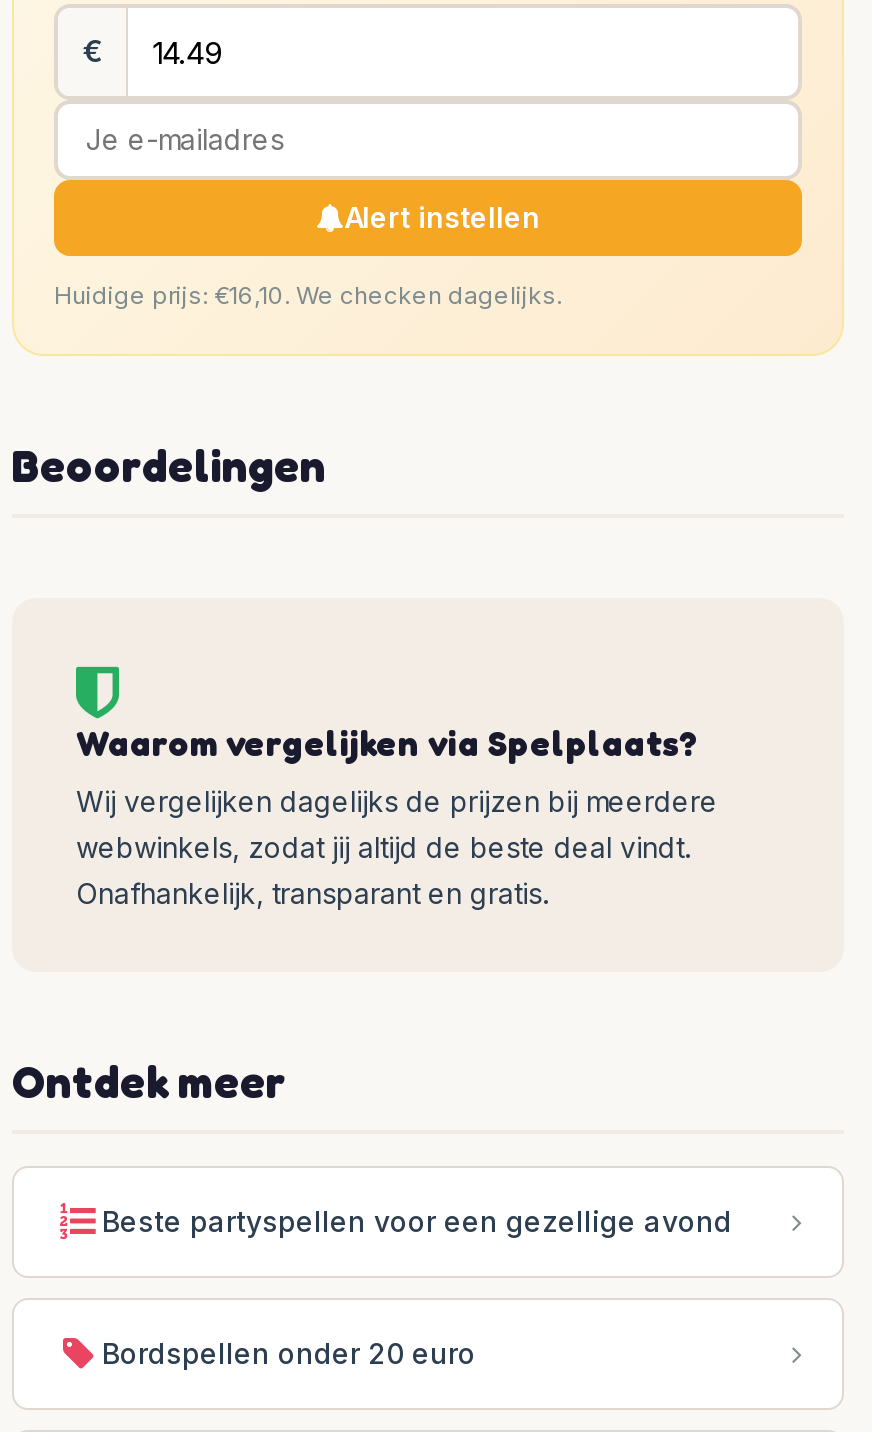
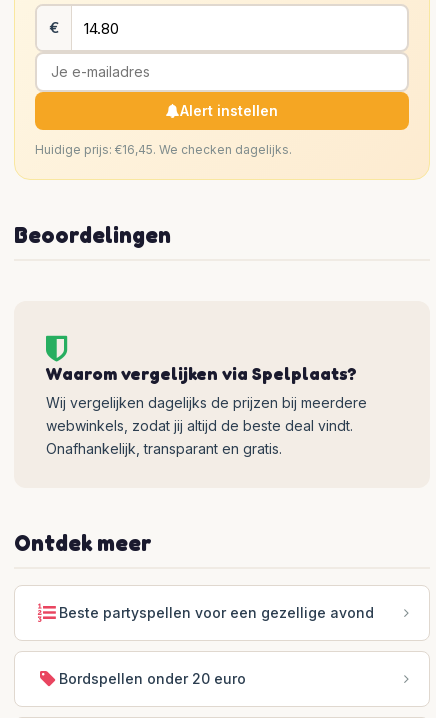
[54,280,562,310] Huidige prijs: €16,10. We checken dagelijks. -> [35,142,292,157] Huidige prijs: €16,45. We checken dagelijks.

